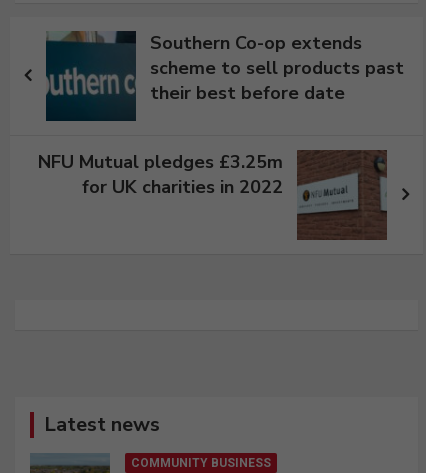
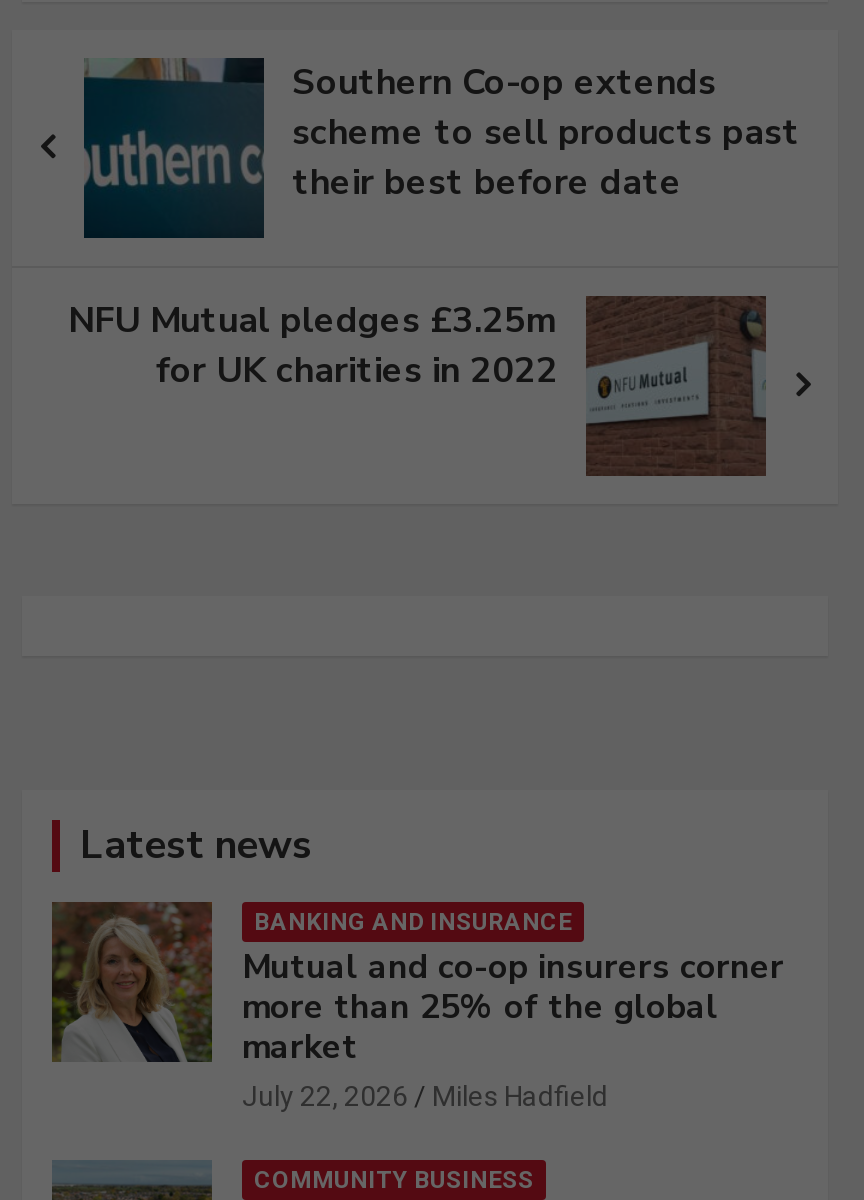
none -> [52,900,784,1112] [image] | BANKING AND INSURANCE | Mutual and co-op insurers corner | more than 25% of the global | market | July 22, 2026 | Miles Hadfield

